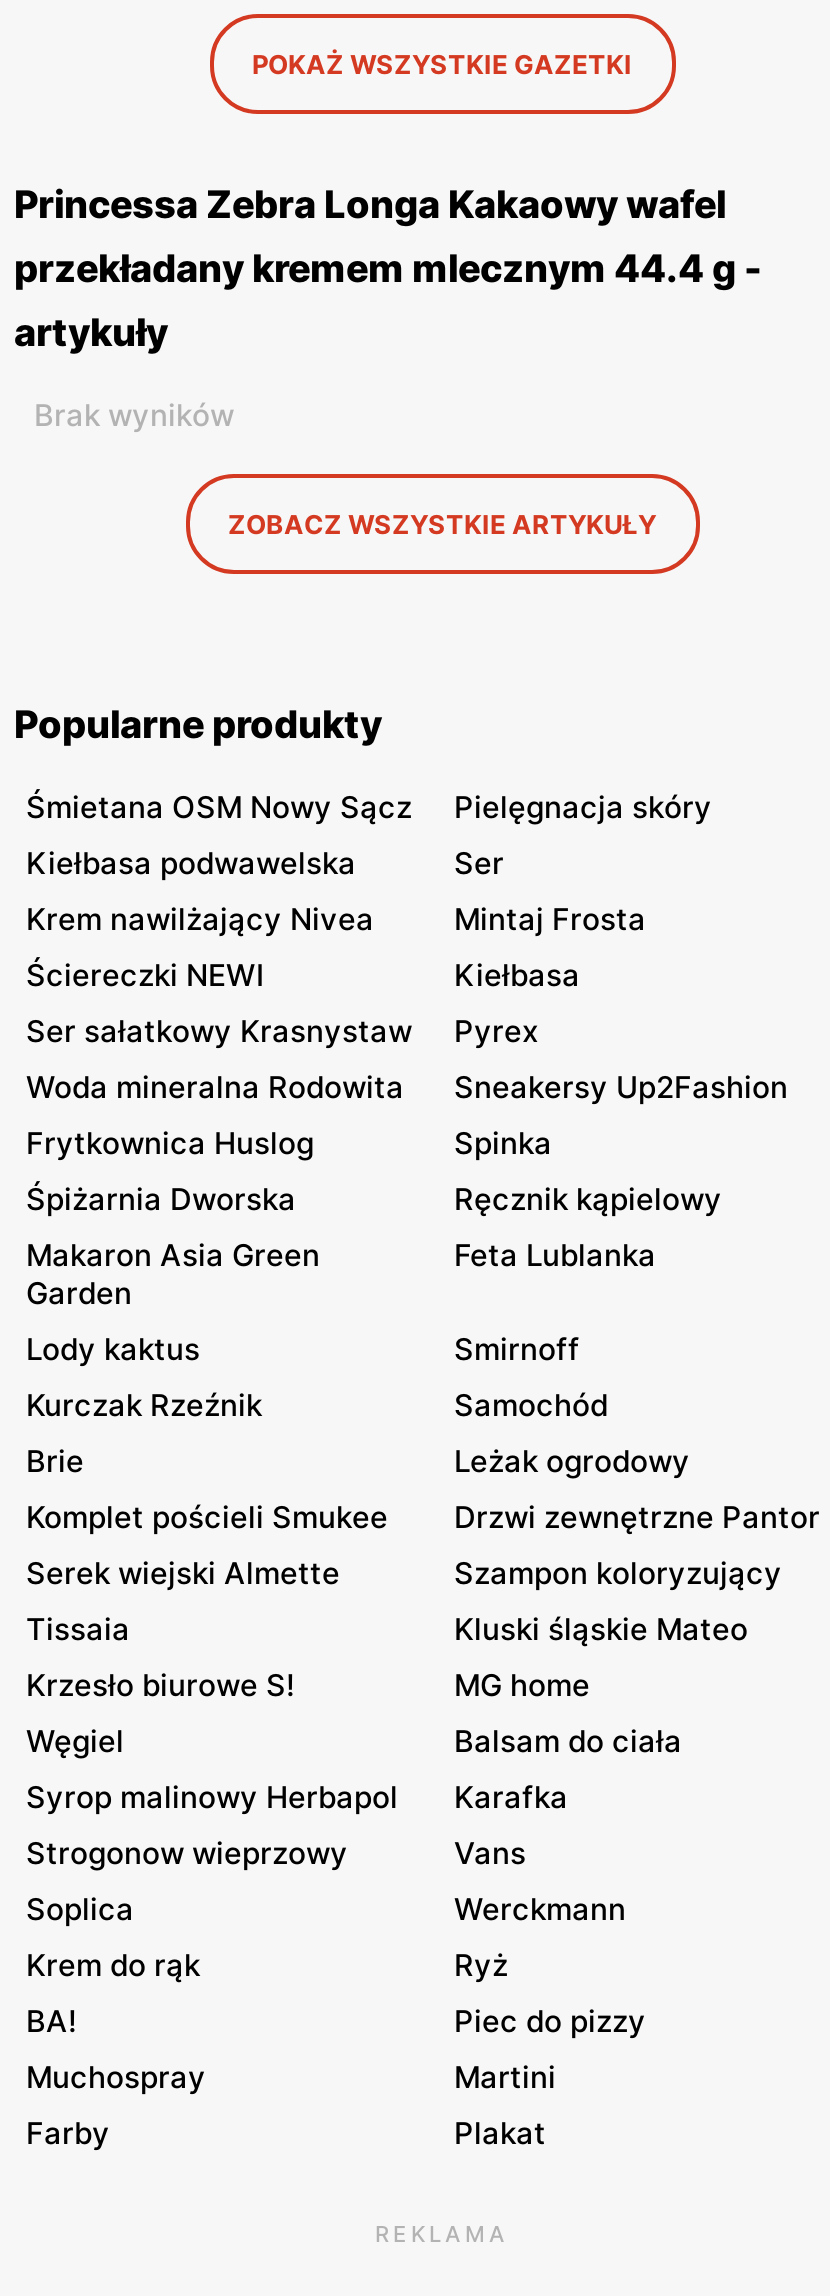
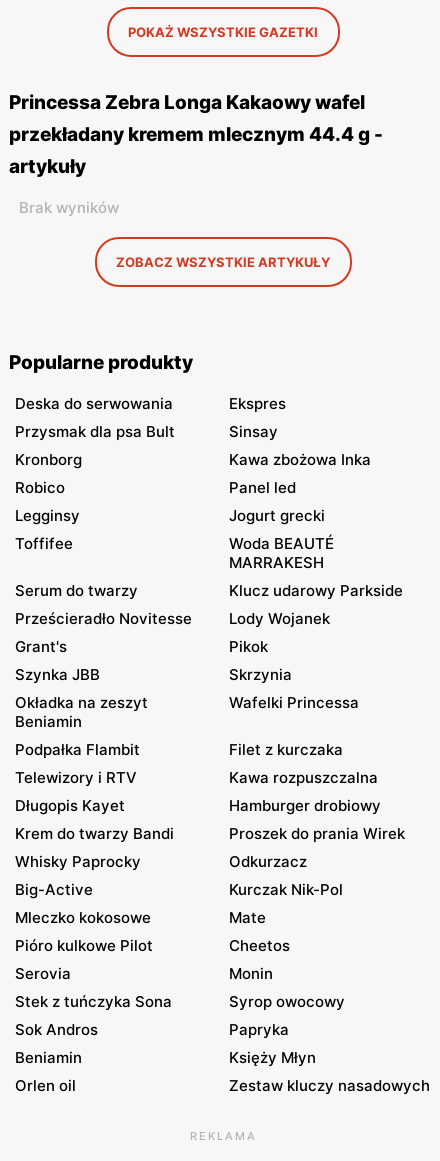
[26,788,712,826] Śmietana OSM Nowy Sącz | Pielęgnacja skóry -> [15,394,286,413] Deska do serwowania | Ekspres
[26,844,504,882] Kiełbasa podwawelska | Ser -> [15,422,278,441] Przysmak dla psa Bult | Sinsay
[26,900,646,938] Krem nawilżający Nivea | Mintaj Frosta -> [15,450,371,469] Kronborg | Kawa zbożowa Inka
[26,956,580,994] Ściereczki NEWI | Kiełbasa -> [15,478,296,497] Robico | Panel led
[26,1012,538,1050] Ser sałatkowy Krasnystaw | Pyrex -> [15,506,325,525] Legginsy | Jogurt grecki
[26,1068,788,1106] Woda mineralna Rodowita | Sneakersy Up2Fashion -> [15,534,334,572] Toffifee | Woda BEAUTÉ | MARRAKESH
[26,1124,552,1162] Frytkownica Huslog | Spinka -> [15,581,403,600] Serum do twarzy | Klucz udarowy Parkside
[26,1180,722,1218] Śpiżarnia Dworska | Ręcznik kąpielowy -> [15,609,330,628] Prześcieradło Novitesse | Lody Wojanek
[26,1236,320,1312] Makaron Asia Green | Garden -> [15,637,268,656] Grant's | Pikok
[454,1236,656,1274] Feta Lublanka -> [15,665,292,684] Szynka JBB | Skrzynia
[26,1330,580,1368] Lody kaktus | Smirnoff -> [15,693,148,731] Okładka na zeszyt | Beniamin
[26,1386,608,1424] Kurczak Rzeźnik | Samochód -> [229,693,359,712] Wafelki Princessa
[26,1442,690,1480] Brie | Leżak ogrodowy -> [15,740,343,759] Podpałka Flambit | Filet z kurczaka
[26,1498,820,1536] Komplet pościeli Smukee | Drzwi zewnętrzne Pantor -> [15,768,378,787] Telewizory i RTV | Kawa rozpuszczalna
[26,1554,782,1592] Serek wiejski Almette | Szampon koloryzujący -> [15,796,381,815] Długopis Kayet | Hamburger drobiowy
[26,1610,748,1648] Tissaia | Kluski śląskie Mateo -> [15,824,405,843] Krem do twarzy Bandi | Proszek do prania Wirek
[26,1666,590,1704] Krzesło biurowe S! | MG home -> [15,852,307,871] Whisky Paprocky | Odkurzacz
[26,1722,682,1760] Węgiel | Balsam do ciała -> [15,880,343,899] Big-Active | Kurczak Nik-Pol
[26,1778,568,1816] Syrop malinowy Herbapol | Karafka -> [15,908,266,927] Mleczko kokosowe | Mate
[26,1834,526,1872] Strogonow wieprzowy | Vans -> [15,936,290,955] Pióro kulkowe Pilot | Cheetos
[26,1890,626,1928] Soplica | Werckmann -> [15,964,273,983] Serovia | Monin
[26,1946,508,1984] Krem do rąk | Ryż -> [15,992,345,1011] Stek z tuńczyka Sona | Syrop owocowy
[26,2002,646,2040] BA! | Piec do pizzy -> [15,1020,289,1039] Sok Andros | Papryka
[26,2058,556,2096] Muchospray | Martini -> [15,1048,316,1067] Beniamin | Księży Młyn
[26,2114,546,2152] Farby | Plakat -> [15,1076,430,1095] Orlen oil | Zestaw kluczy nasadowych

